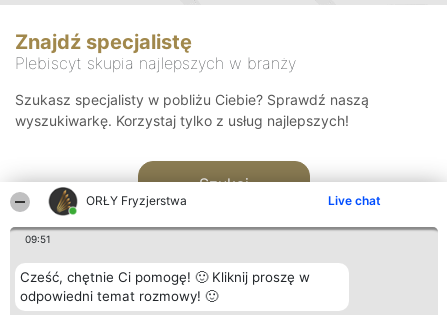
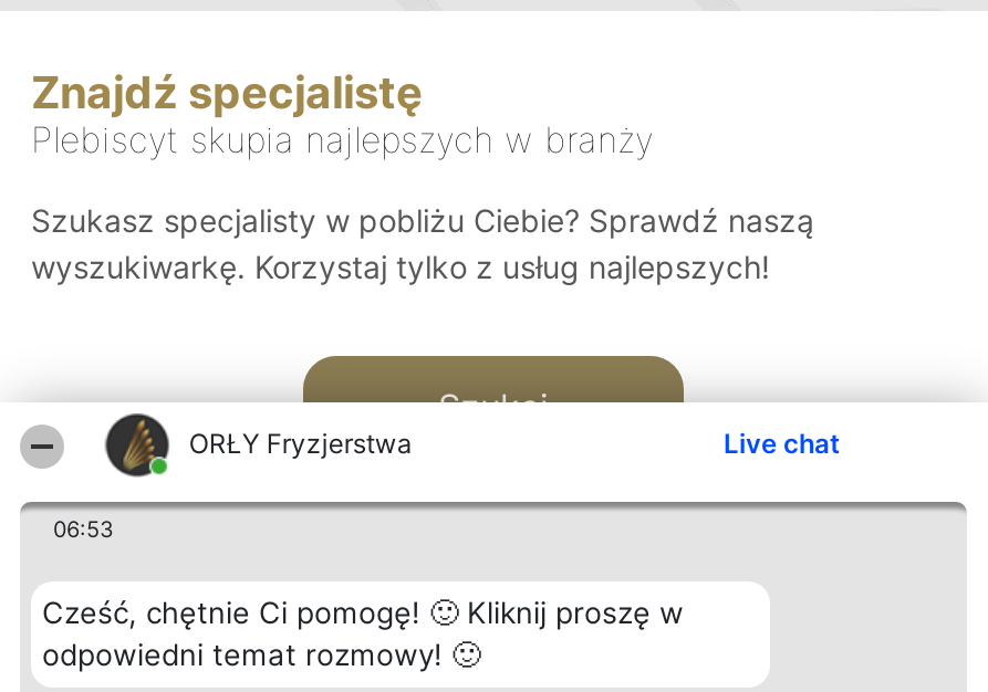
[25,233,51,245] 09:51 -> [53,515,113,542] 06:53

